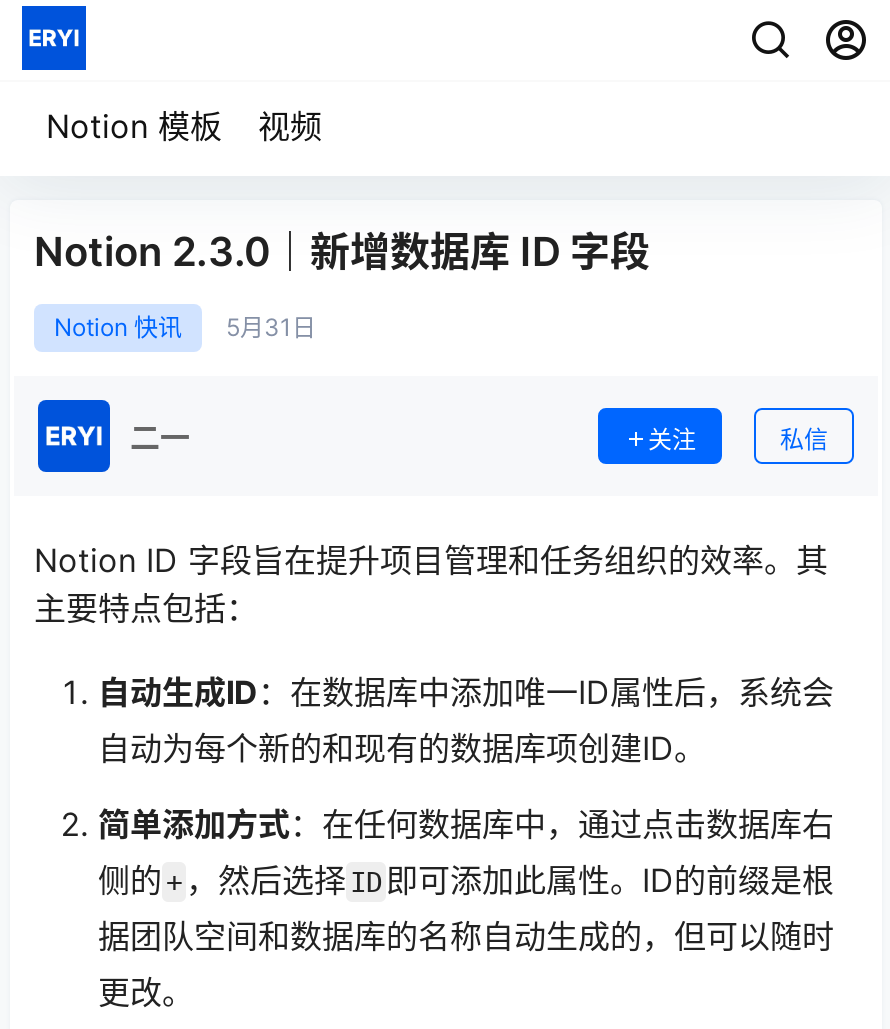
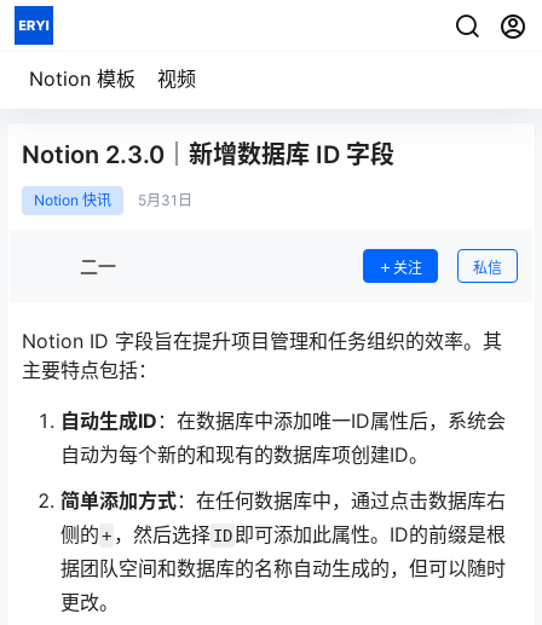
[36,398,112,474] [image] -> none

